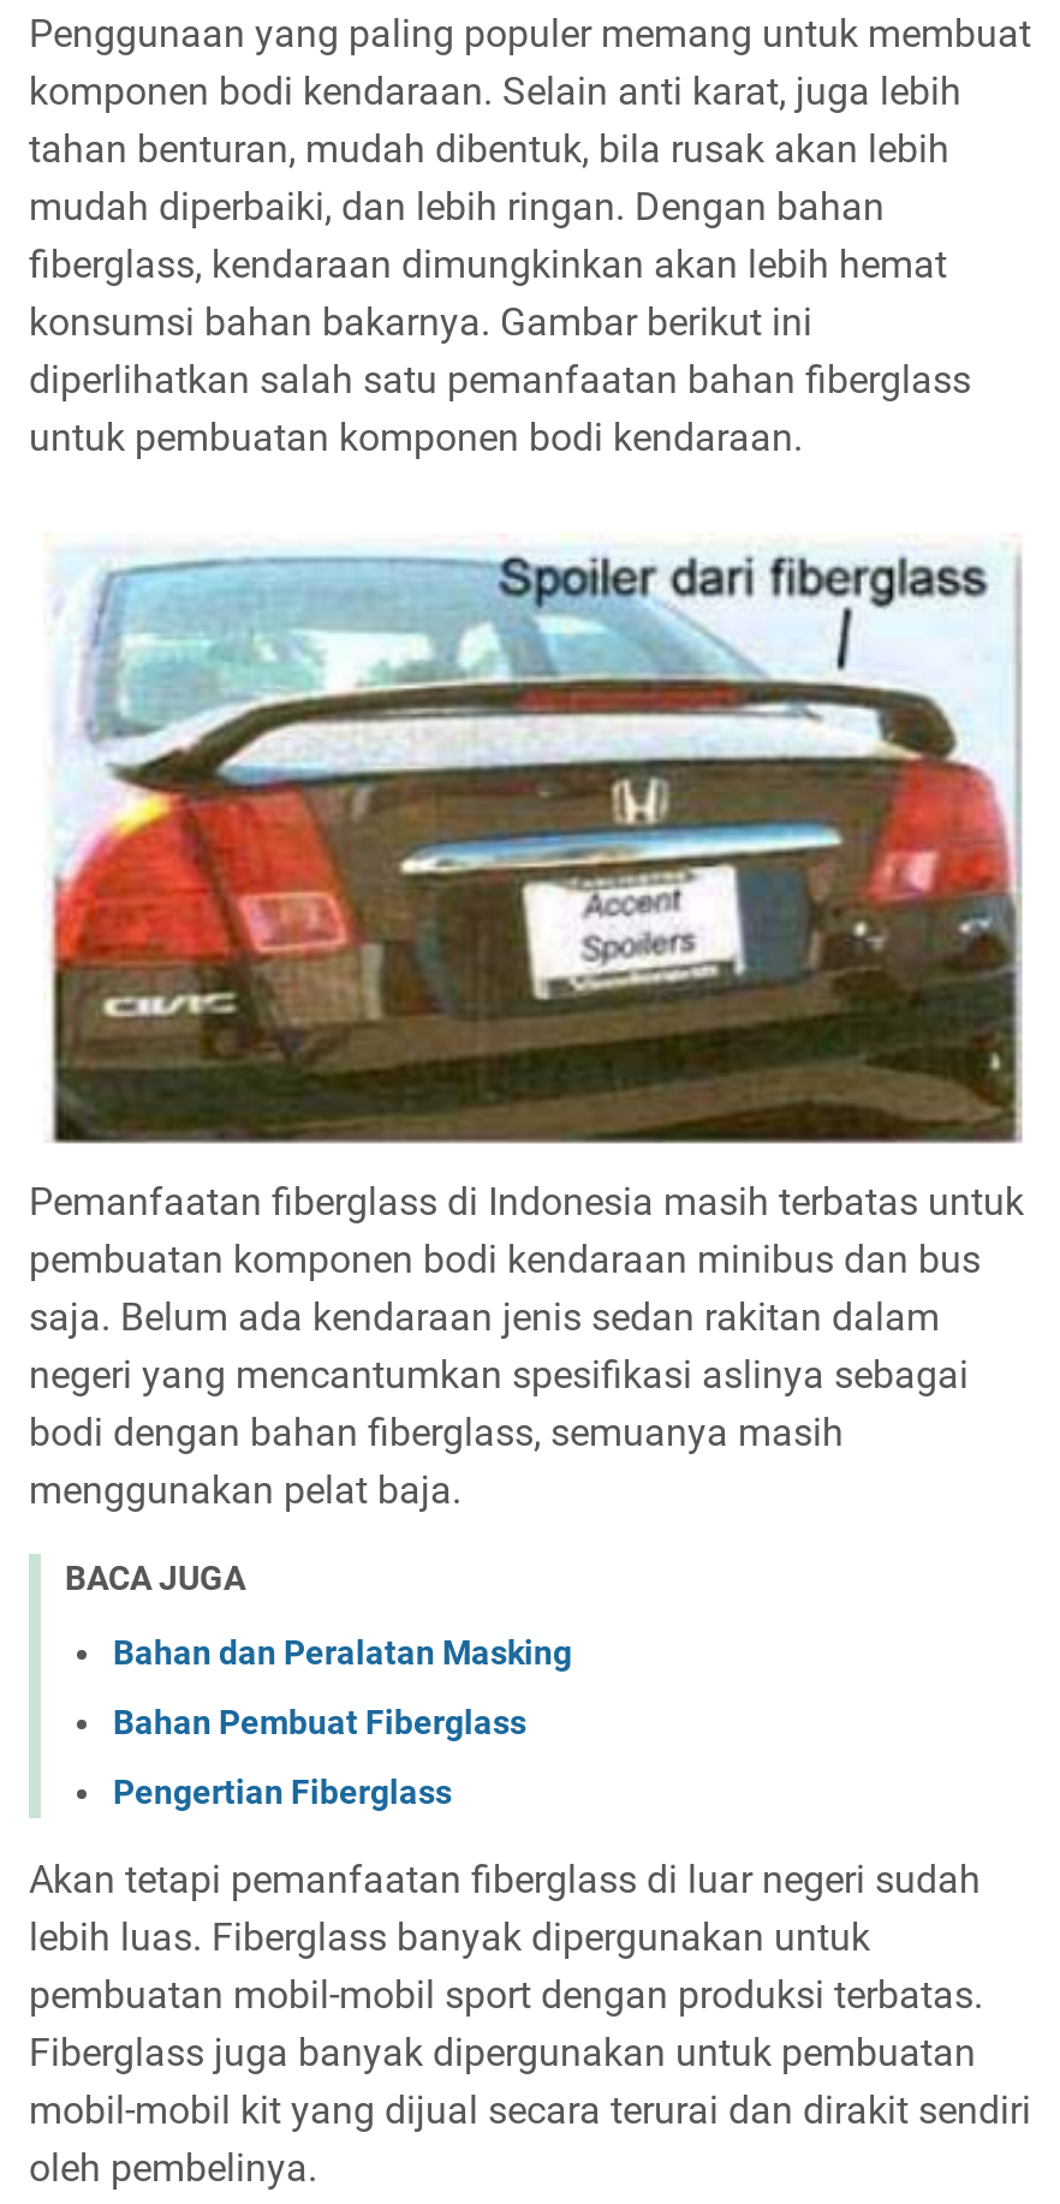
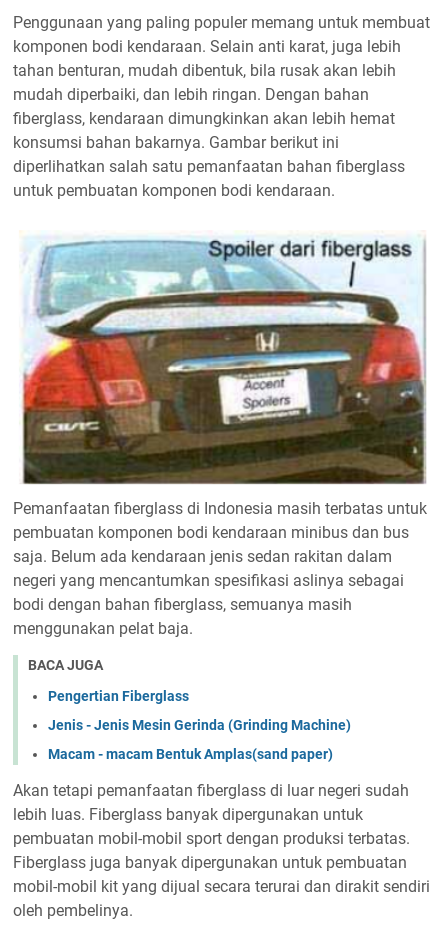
[113,1633,572,1741] Bahan dan Peralatan Masking | Bahan Pembuat Fiberglass -> none
moved [113,1772,452,1811] -> [48,688,189,704]: Pengertian Fiberglass
none -> [48,717,351,762] Jenis - Jenis Mesin Gerinda (Grinding Machine) | Macam - macam Bentuk Amplas(sand paper)

